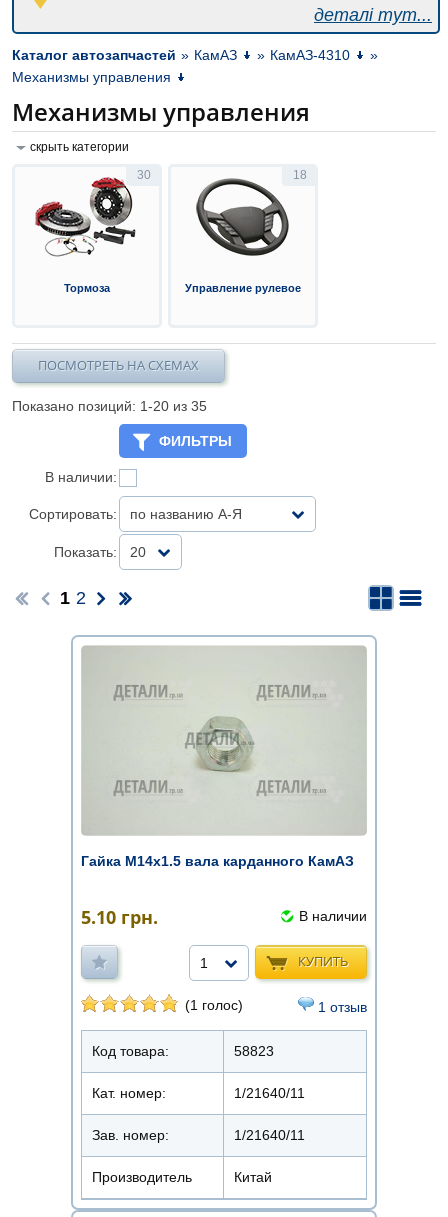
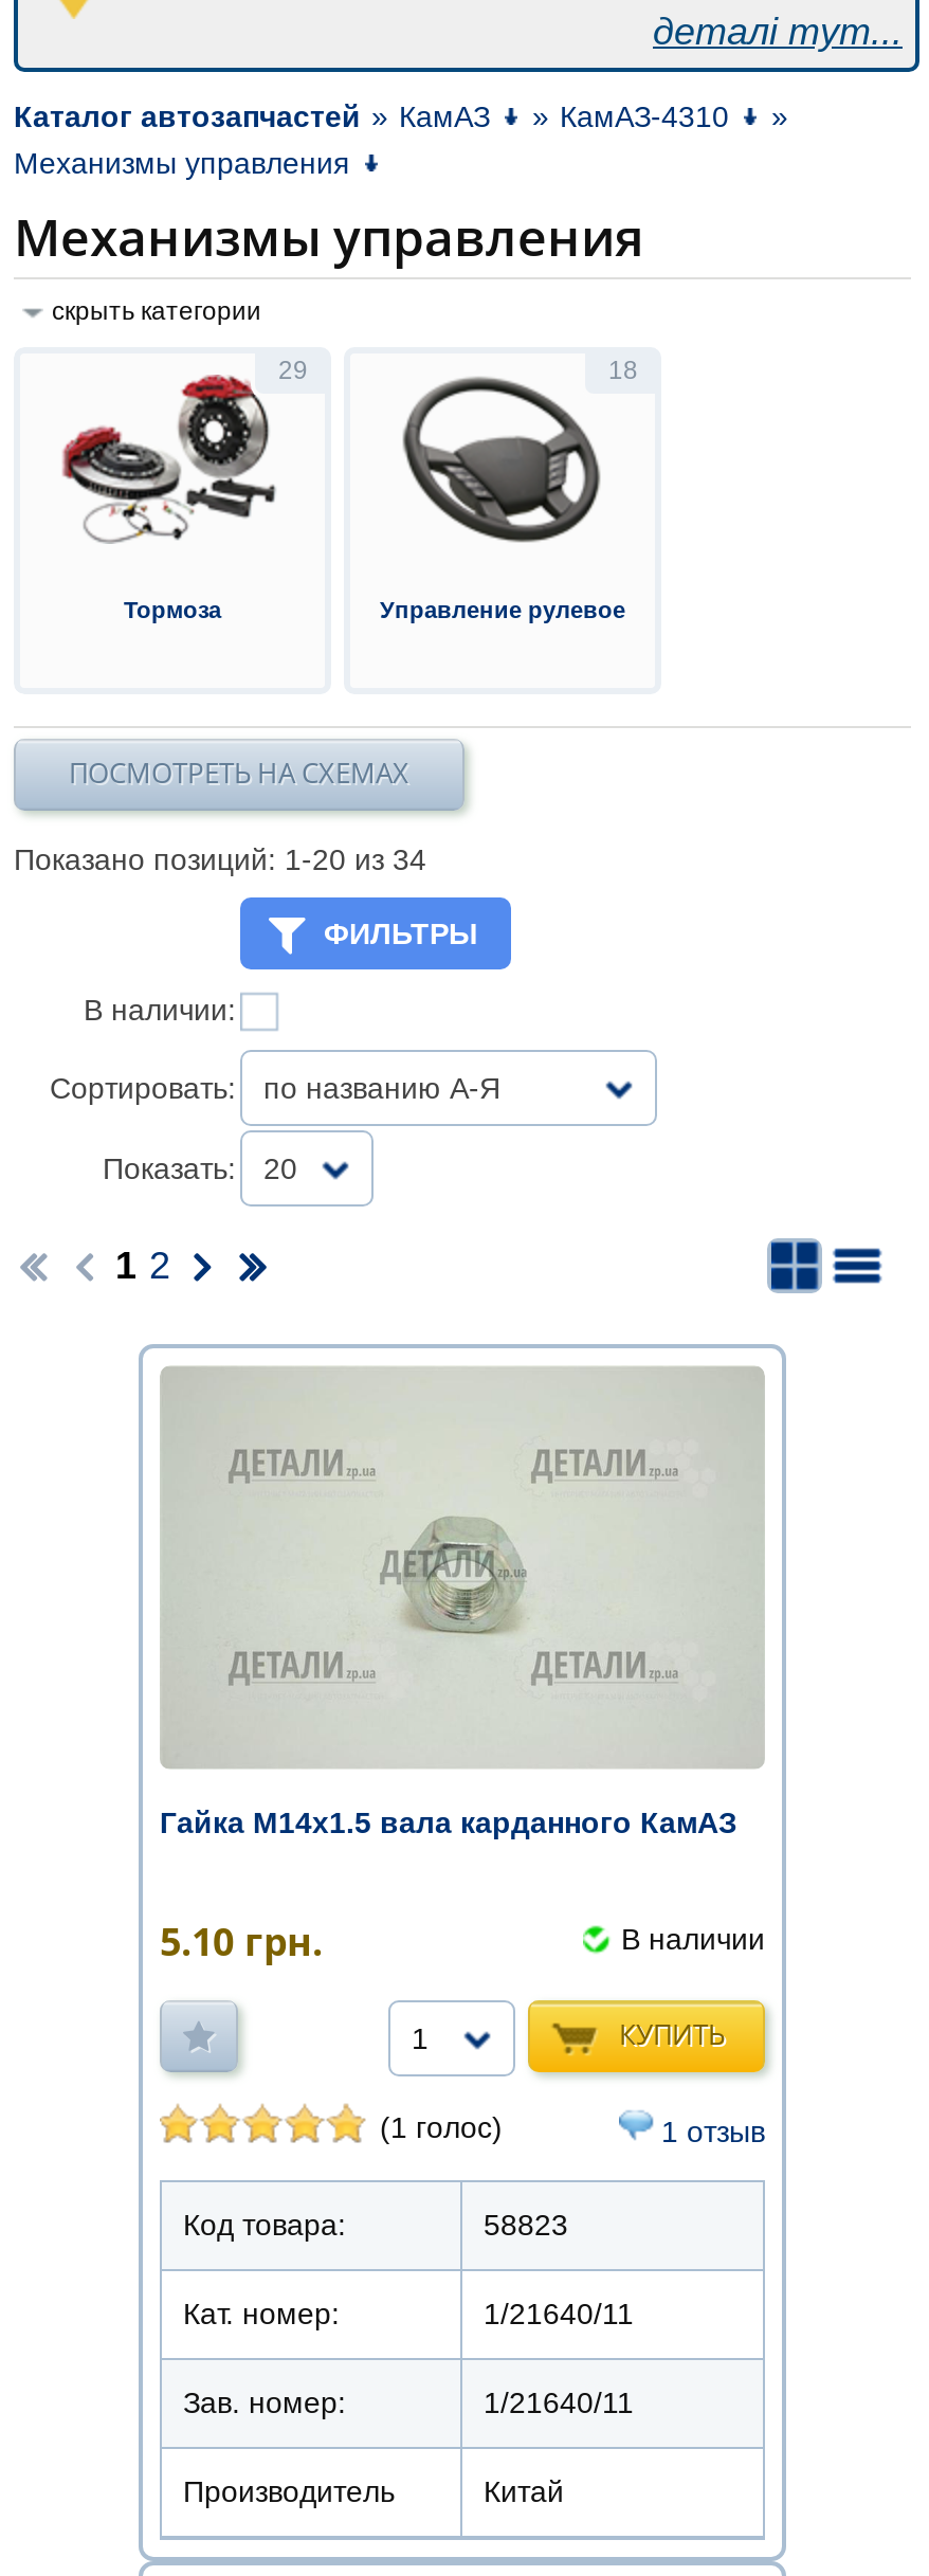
[137,168,151,182] 30 -> [278,356,308,385] 29
[12,398,207,414] Показано позиций: 1-20 из 35 -> [14,842,426,876] Показано позиций: 1-20 из 34

